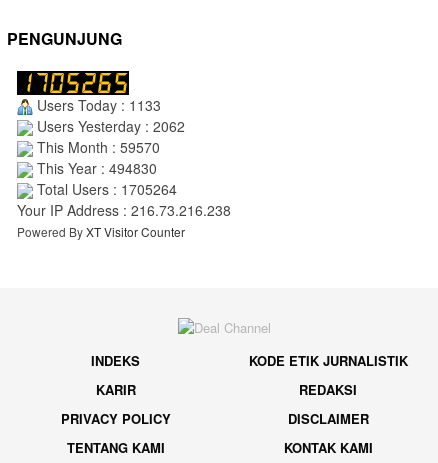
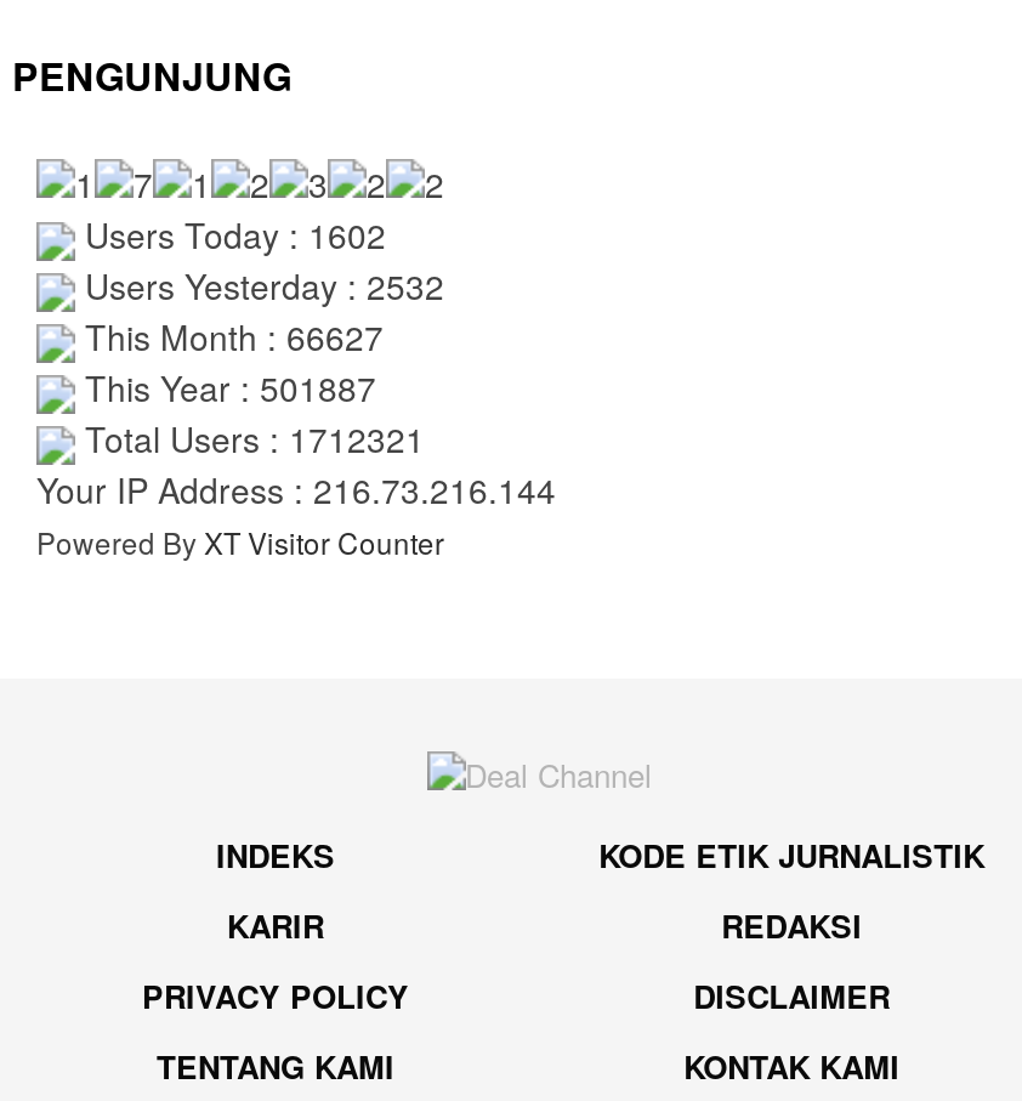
[33,95,161,115] Users Today : 1133 -> [75,211,386,260] Users Today : 1602
[33,116,185,136] Users Yesterday : 2062 -> [75,262,444,311] Users Yesterday : 2532
[33,137,160,157] This Month : 59570 -> [75,313,384,361] This Month : 66627
[33,158,157,178] This Year : 494830 -> [75,364,376,412] This Year : 501887
[33,179,177,199] Total Users : 1705264 -> [75,415,425,463] Total Users : 1712321
[17,200,231,220] Your IP Address : 216.73.216.238 -> [36,466,556,514] Your IP Address : 216.73.216.144

